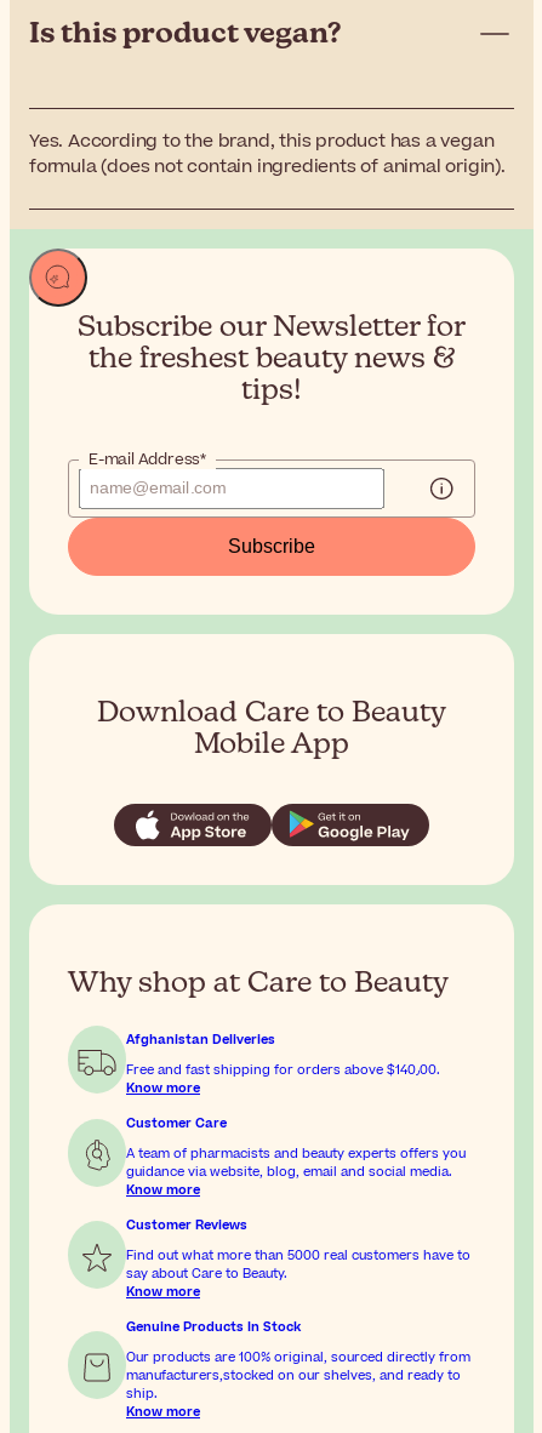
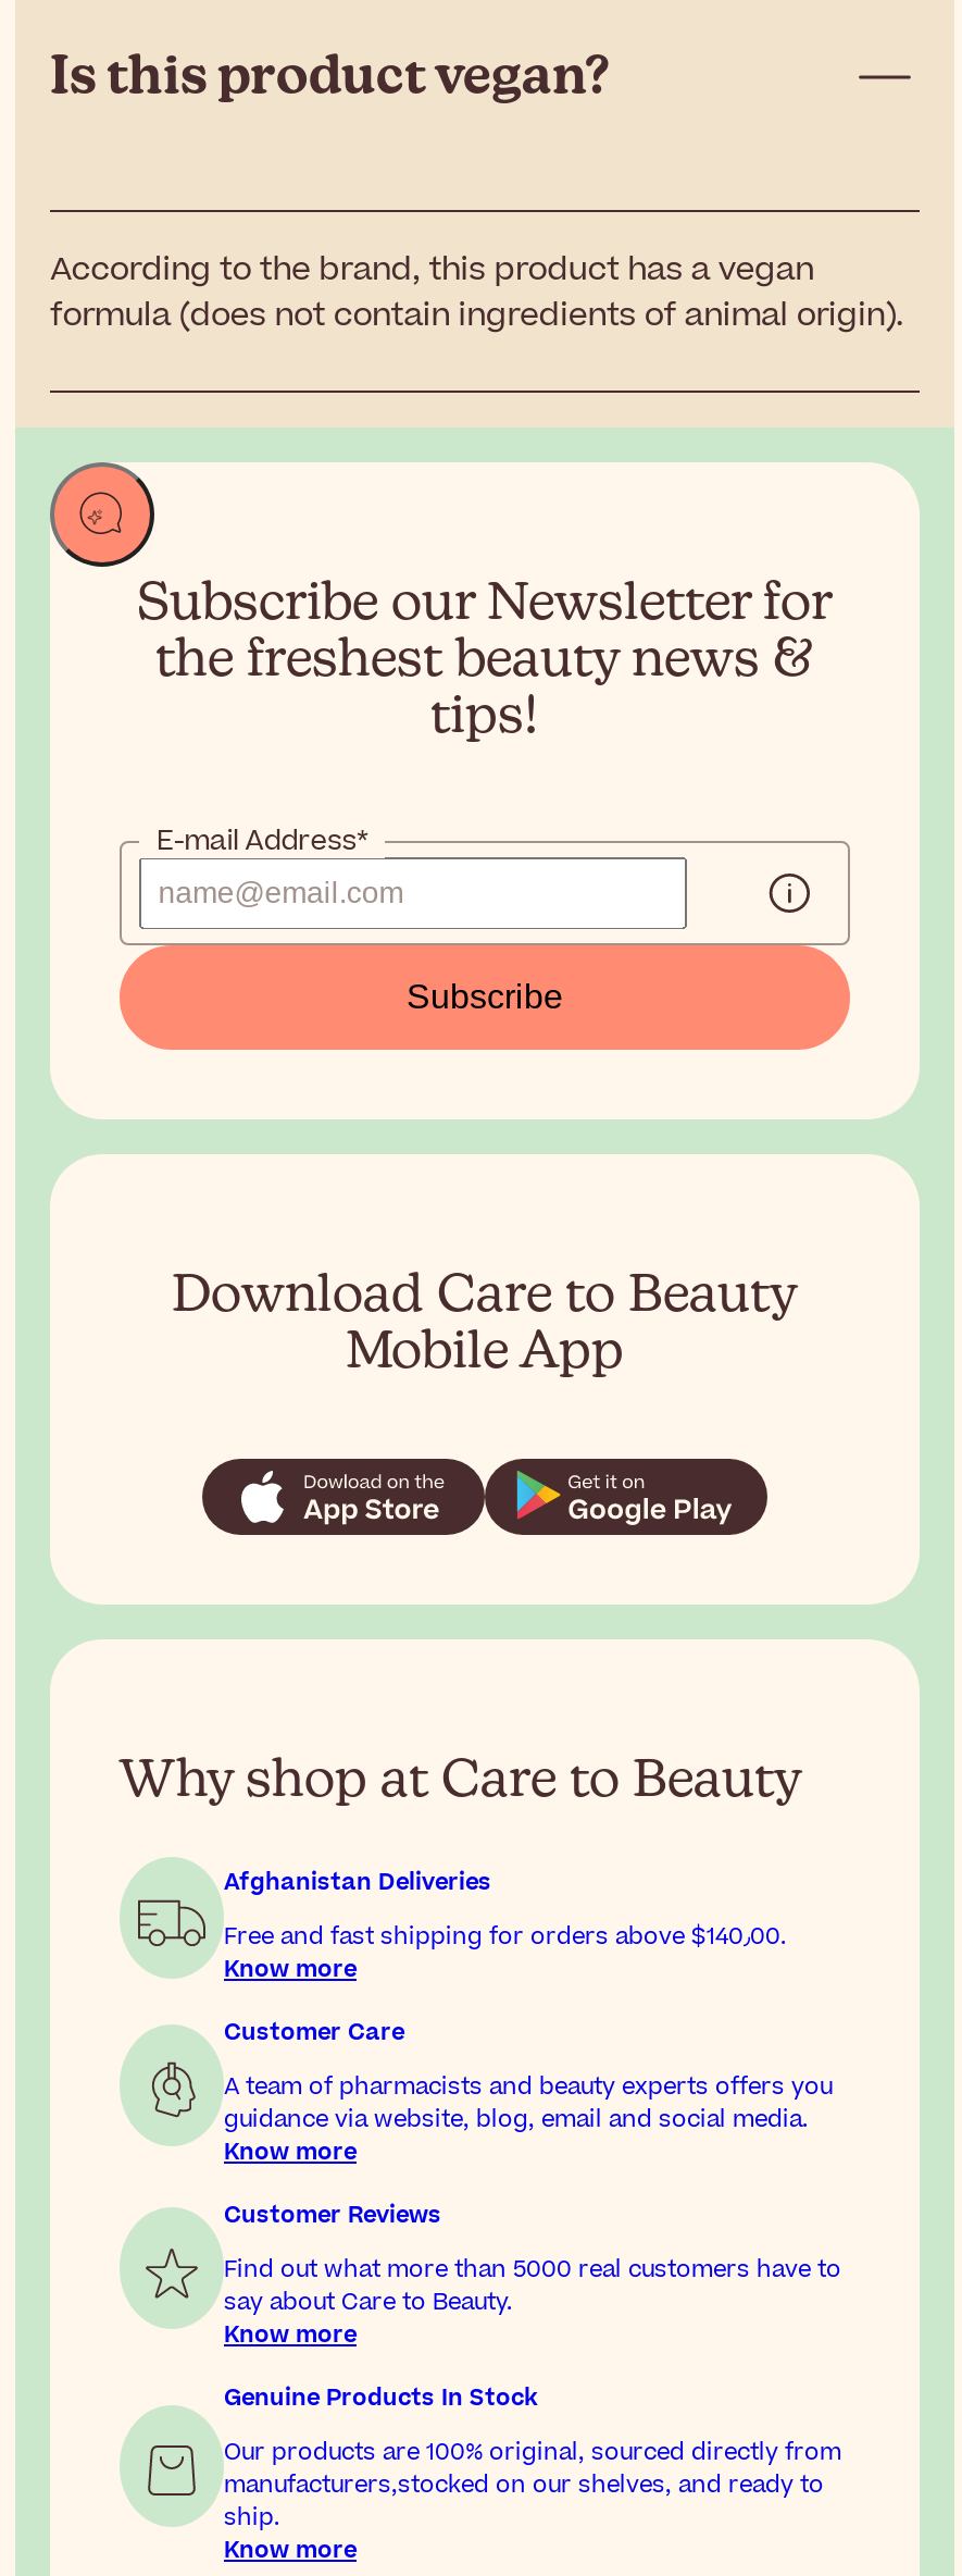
[29,129,494,154] Yes. According to the brand, this product has a vegan -> [50,248,814,293] According to the brand, this product has a vegan

